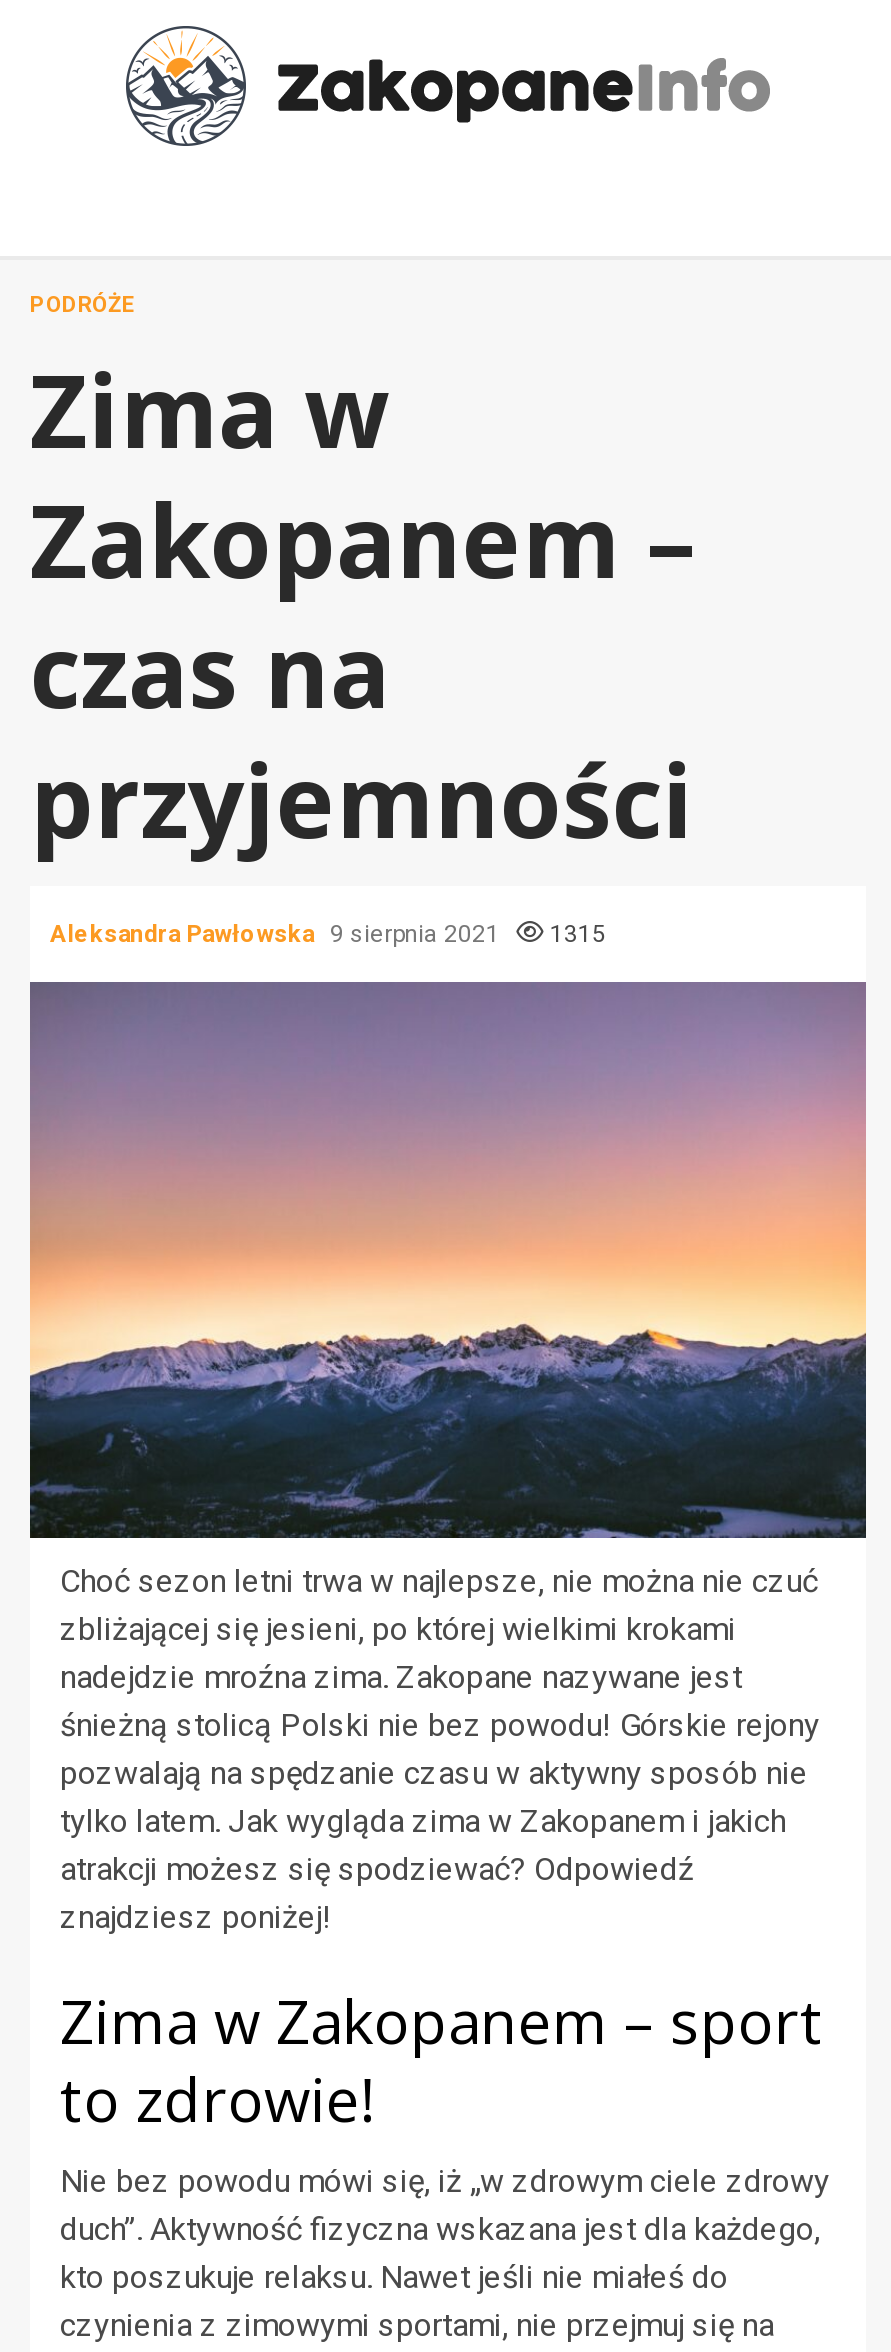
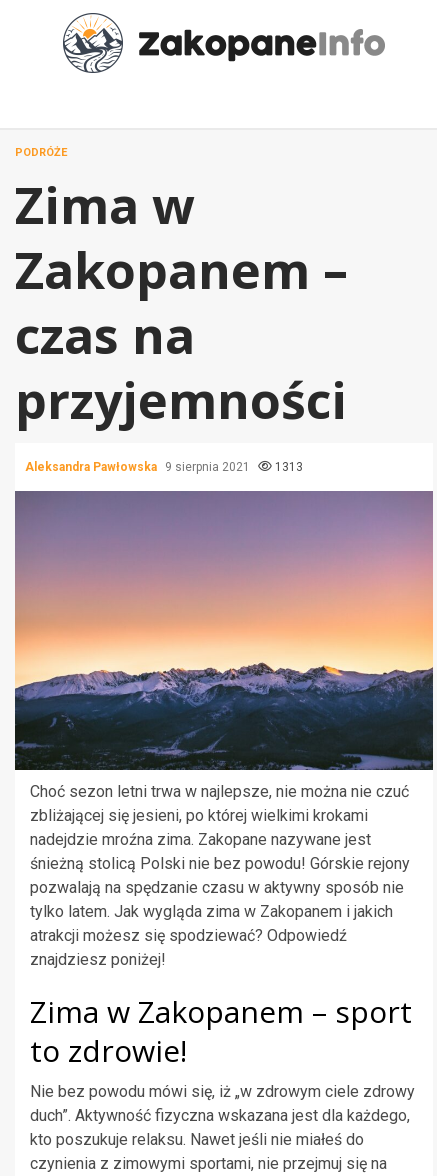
[50,920,606,948] Aleksandra Pawłowska 9 sierpnia 2021 1315 -> [25,460,303,474] Aleksandra Pawłowska 9 sierpnia 2021 1313

